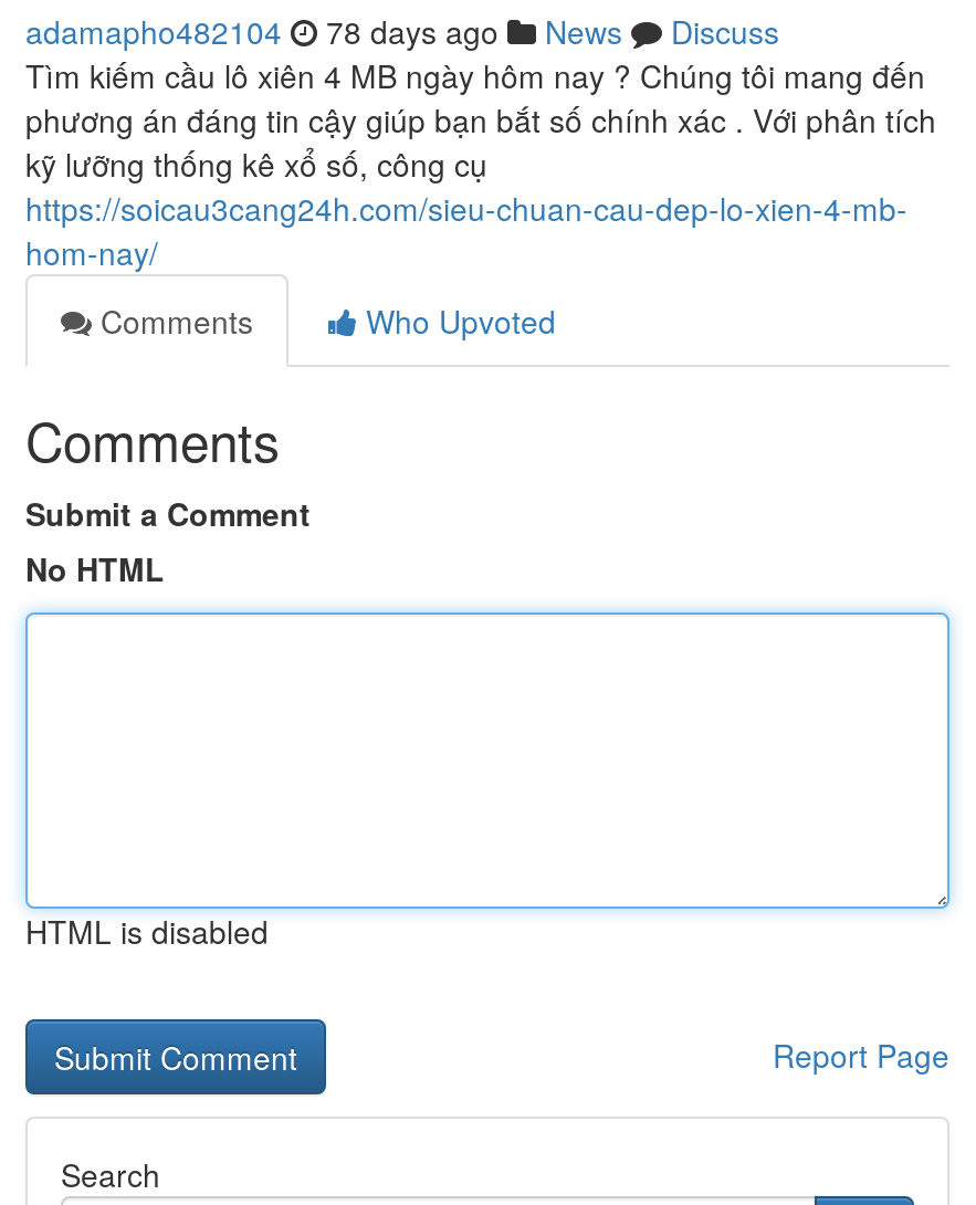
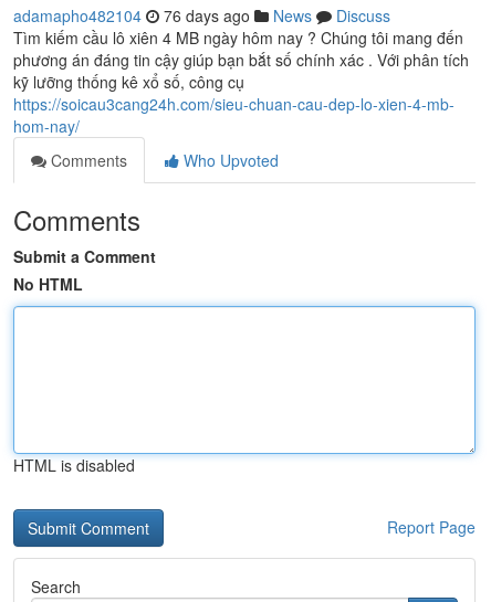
[25,9,779,53] adamapho482104 78 days ago News Discuss -> [13,4,390,27] adamapho482104 76 days ago News Discuss

